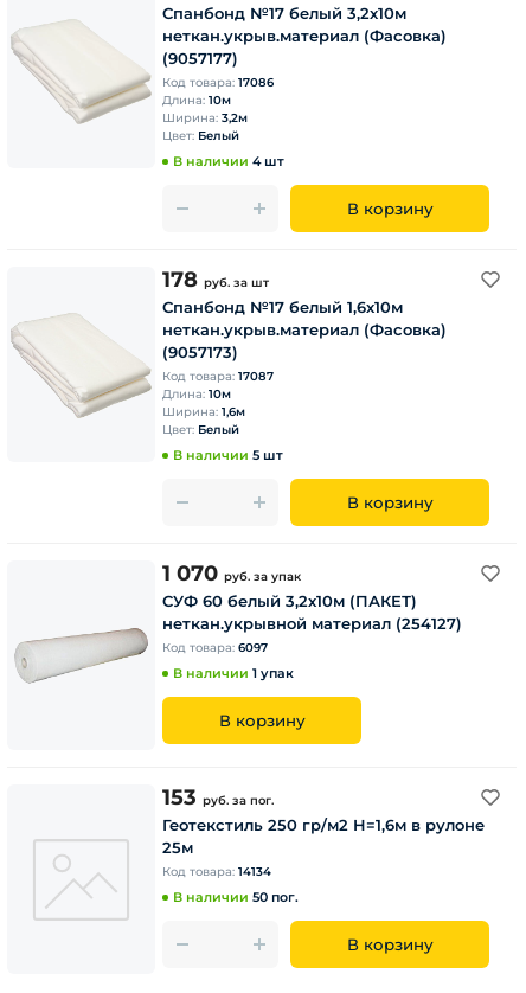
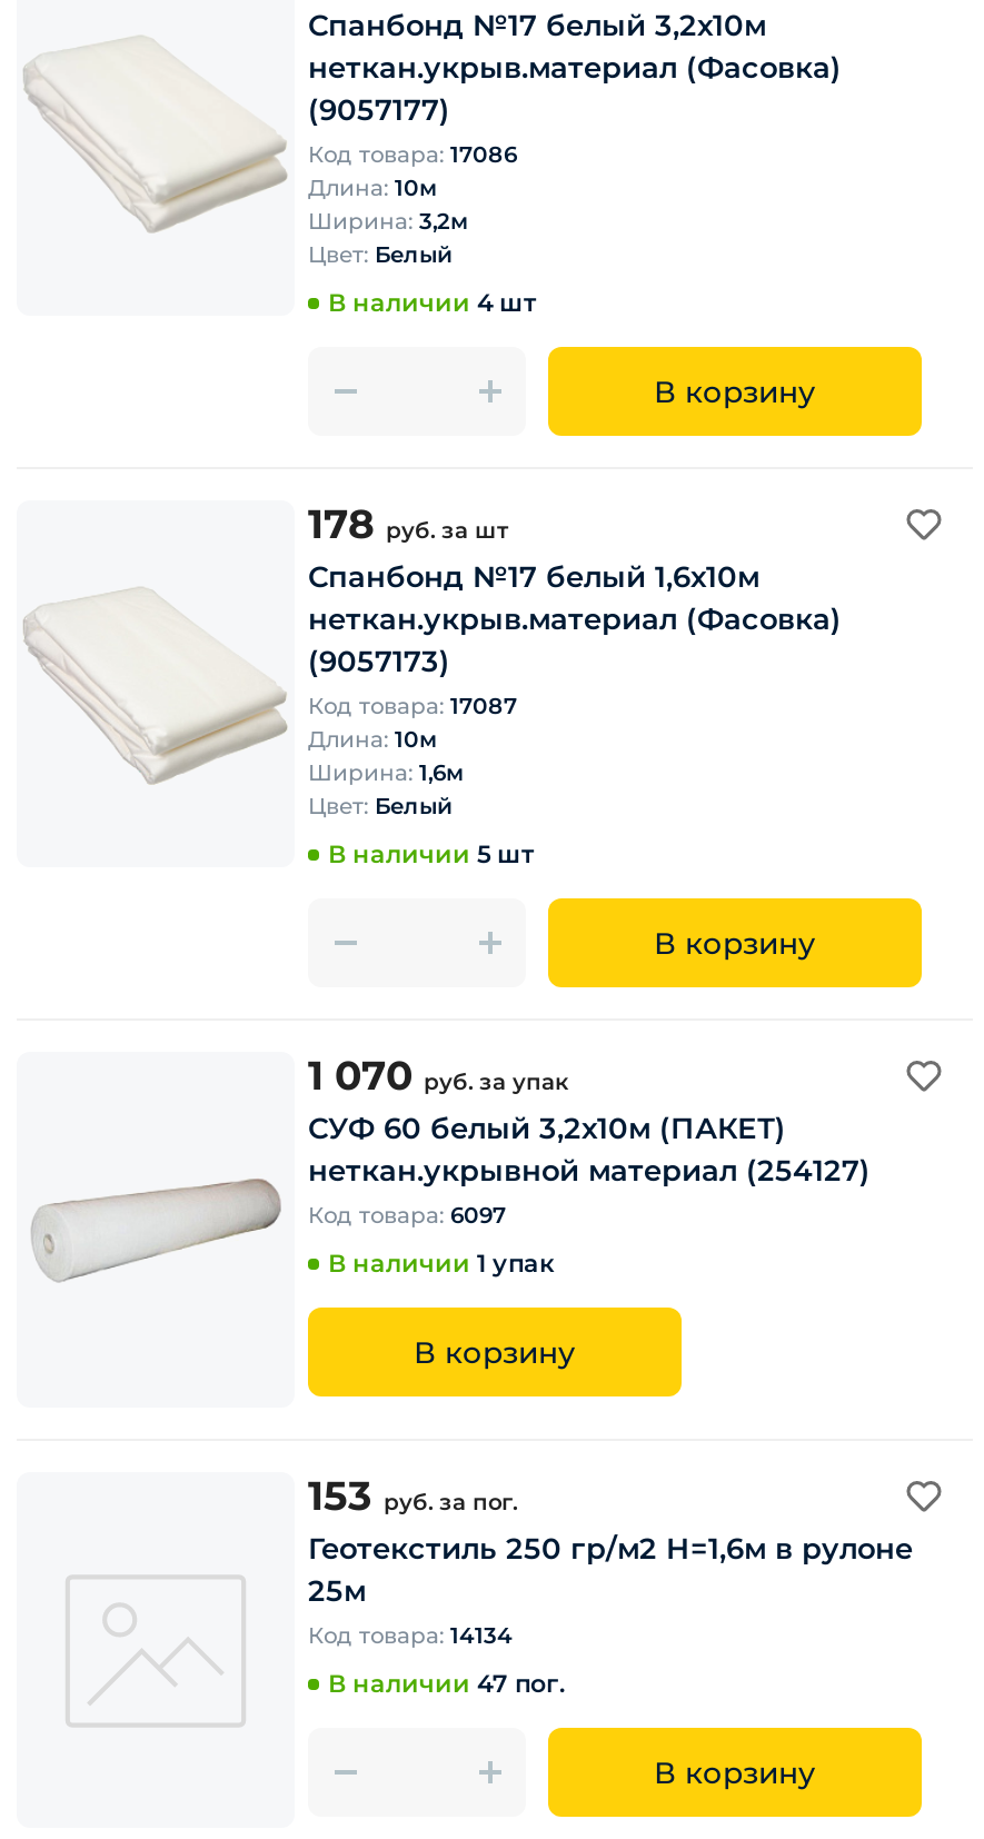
[173,889,299,905] В наличии 50 пог. -> [328,1668,566,1699] В наличии 47 пог.

